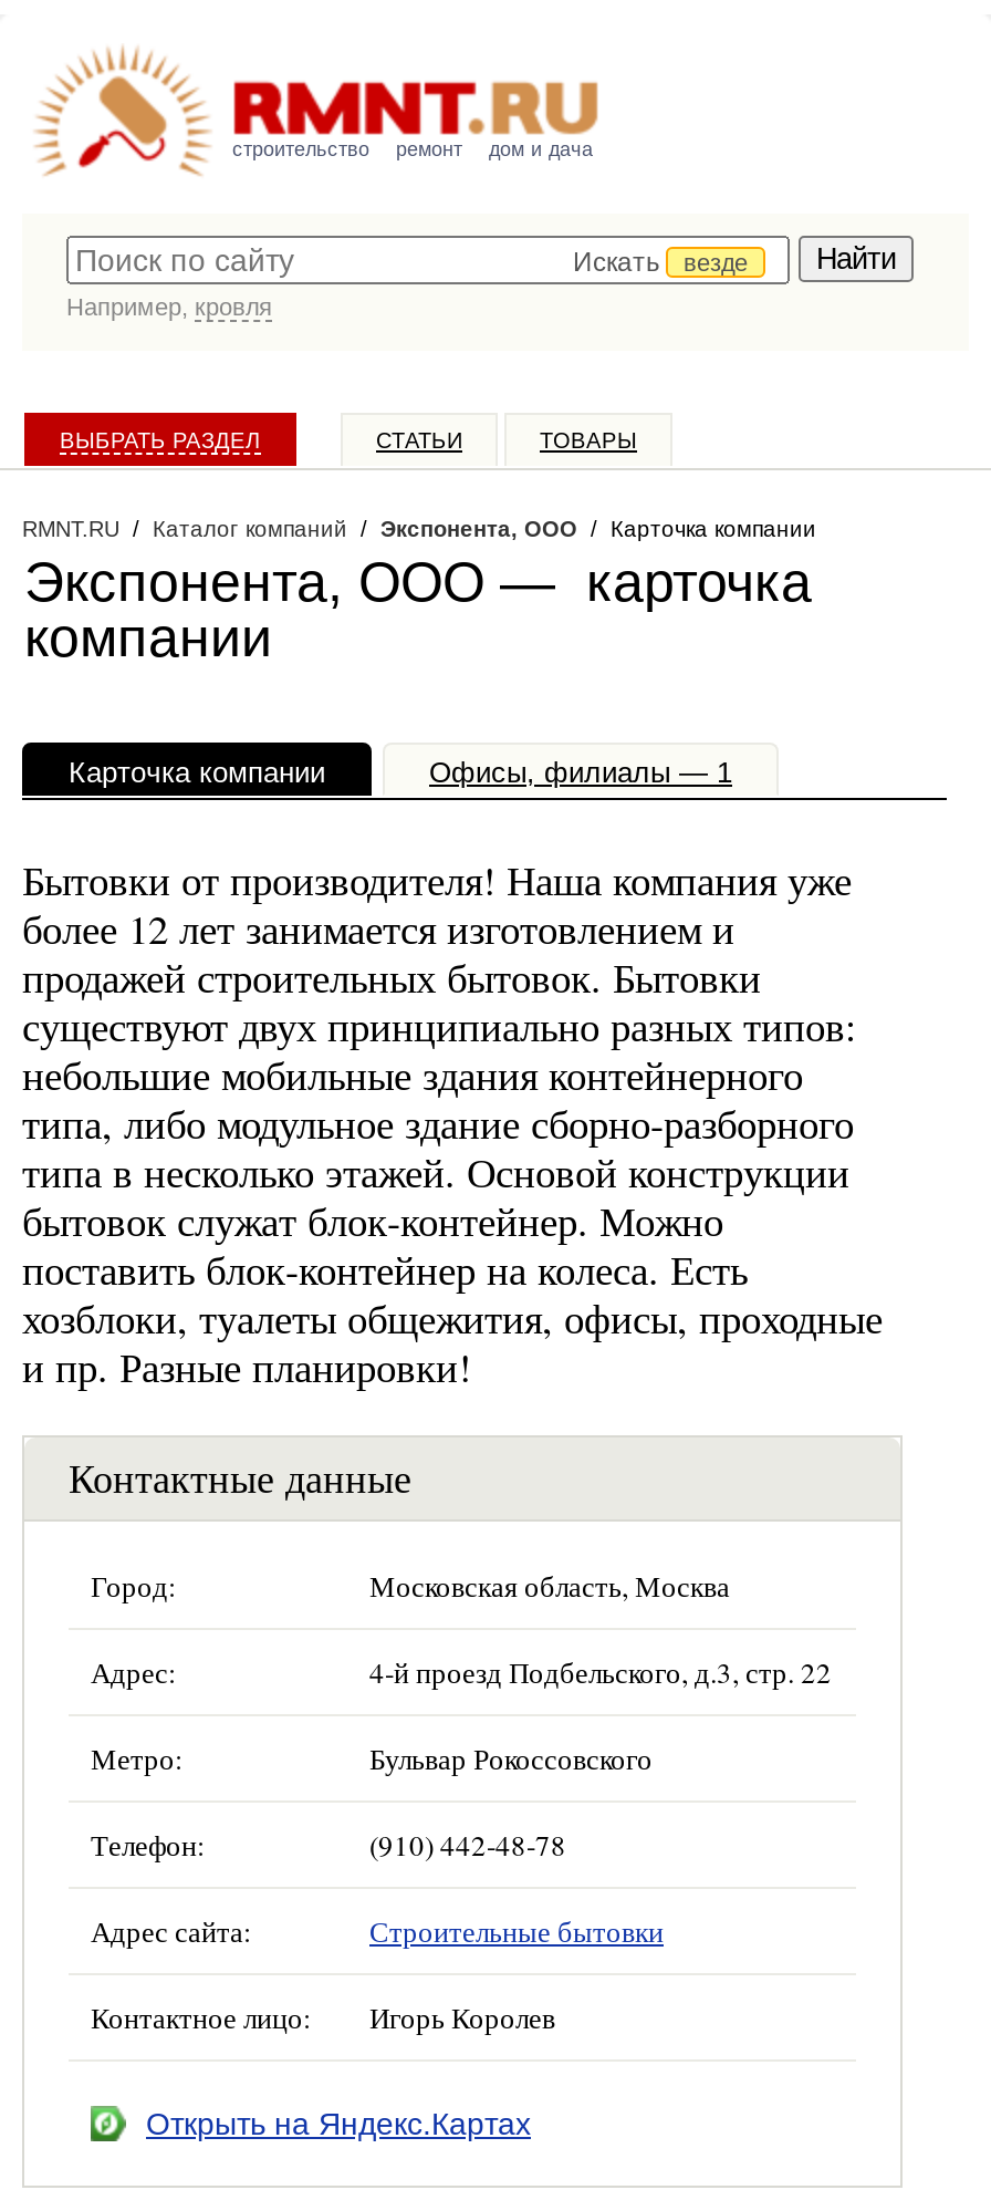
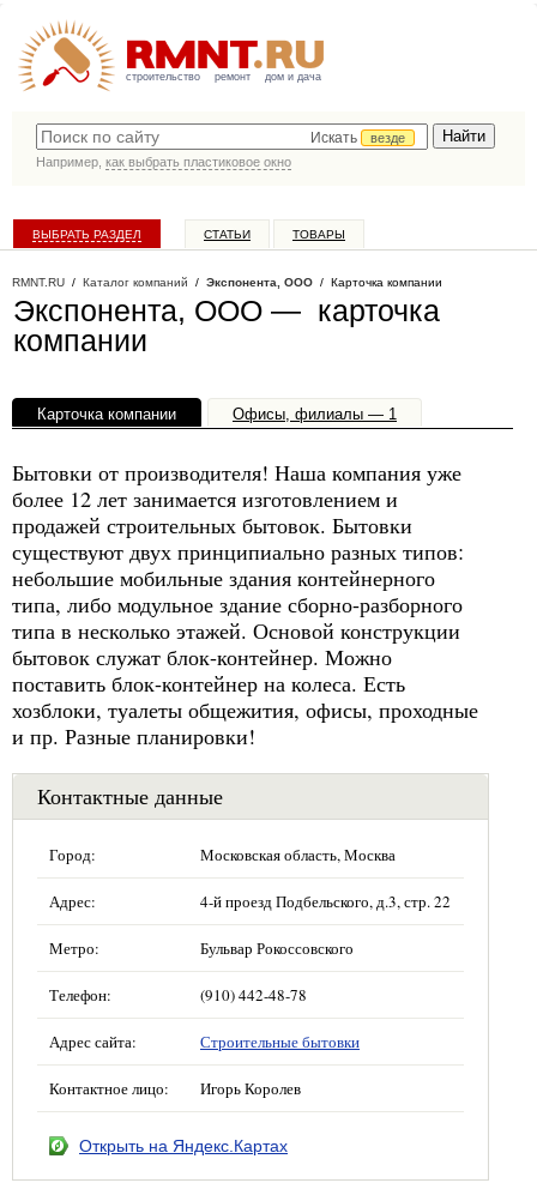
[66,293,272,320] Например, кровля -> [36,155,291,169] Например, как выбрать пластиковое окно

